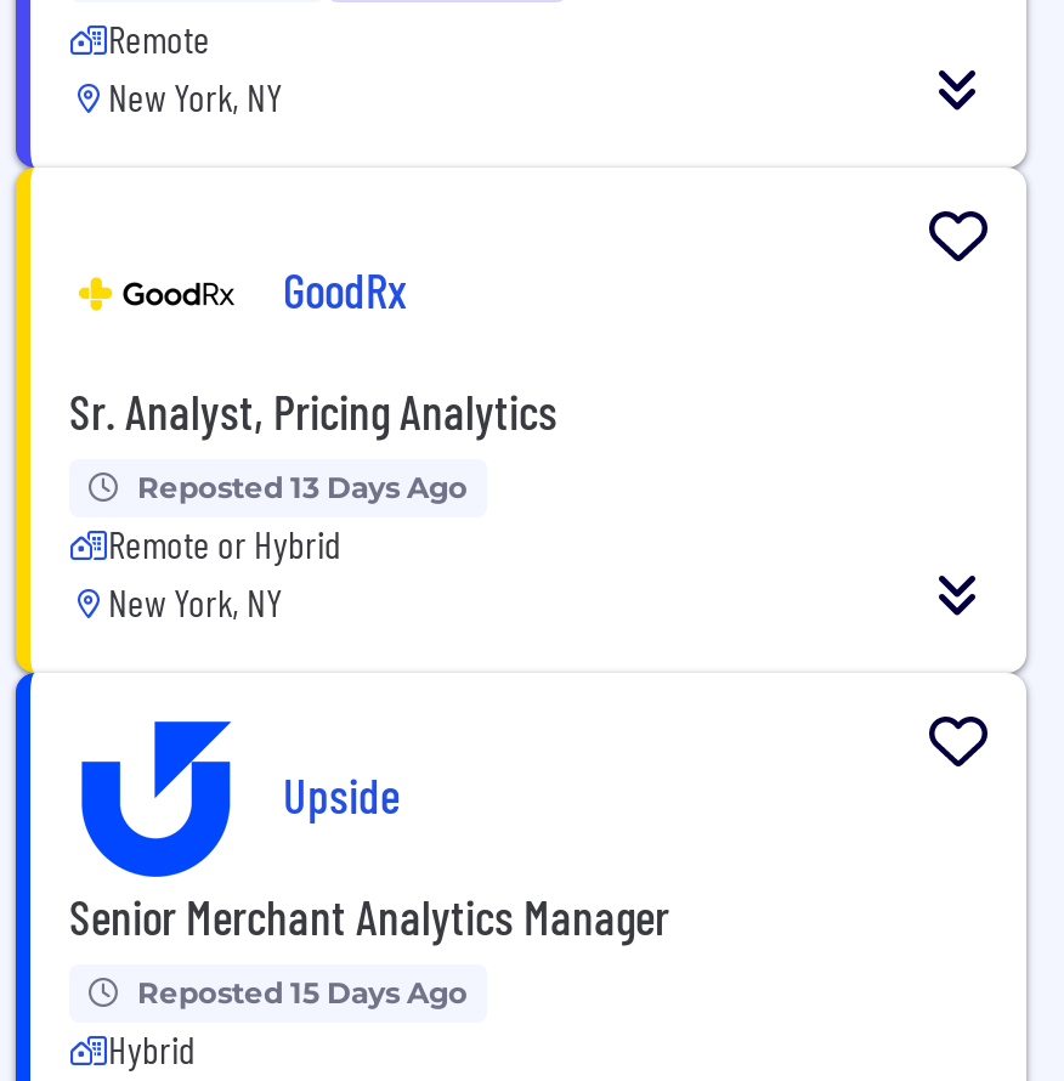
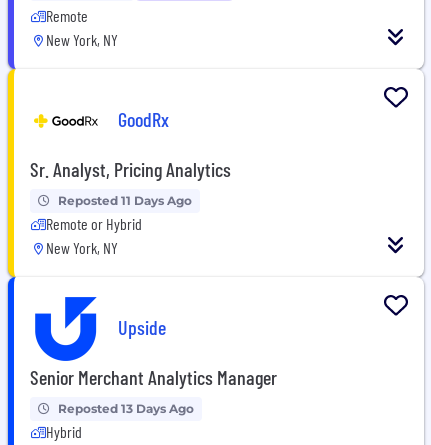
none -> [58,193,192,208] Reposted 11 Days Ago
moved [137,468,468,505] -> [58,401,194,416]: Reposted 13 Days Ago
[137,973,468,1010] Reposted 15 Days Ago -> none

